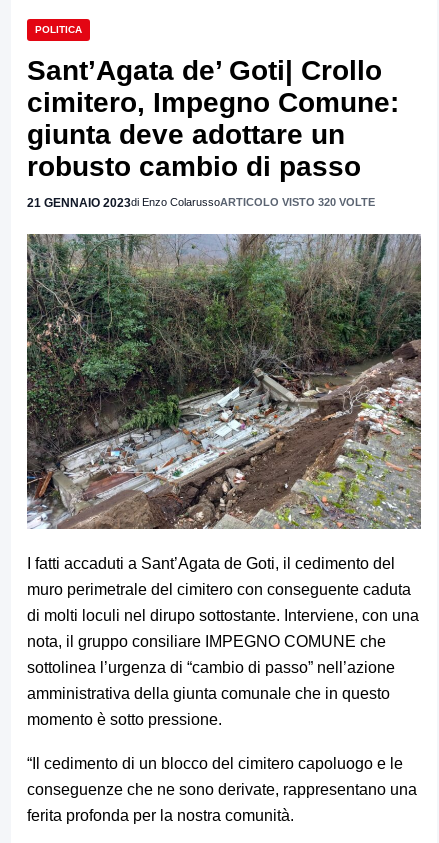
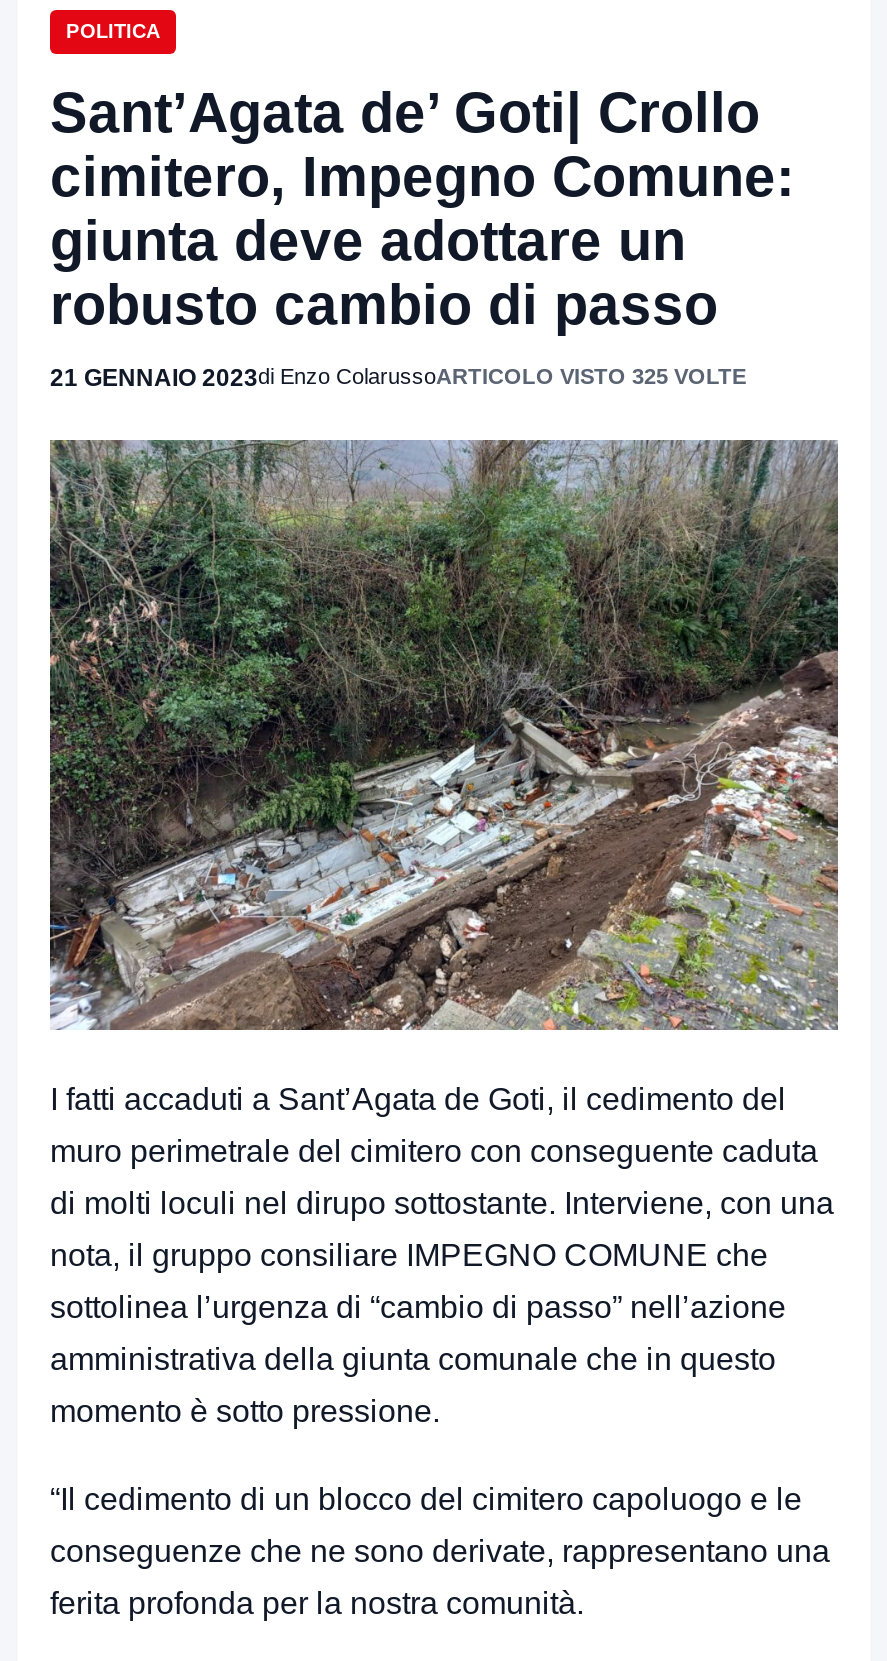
[27,196,375,210] 21 GENNAIO 2023di Enzo ColarussoARTICOLO VISTO 320 VOLTE -> [50,363,746,391] 21 GENNAIO 2023di Enzo ColarussoARTICOLO VISTO 325 VOLTE

